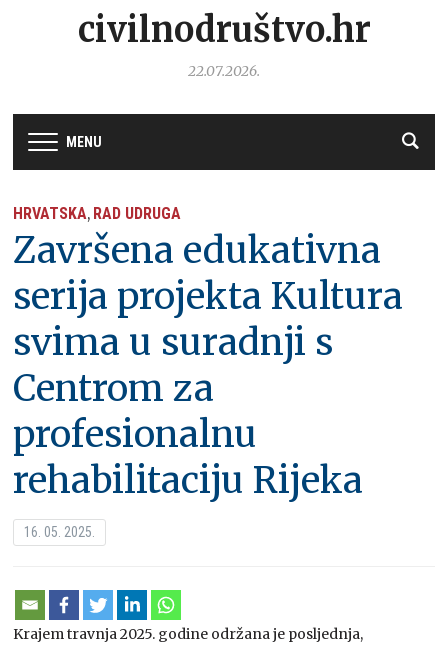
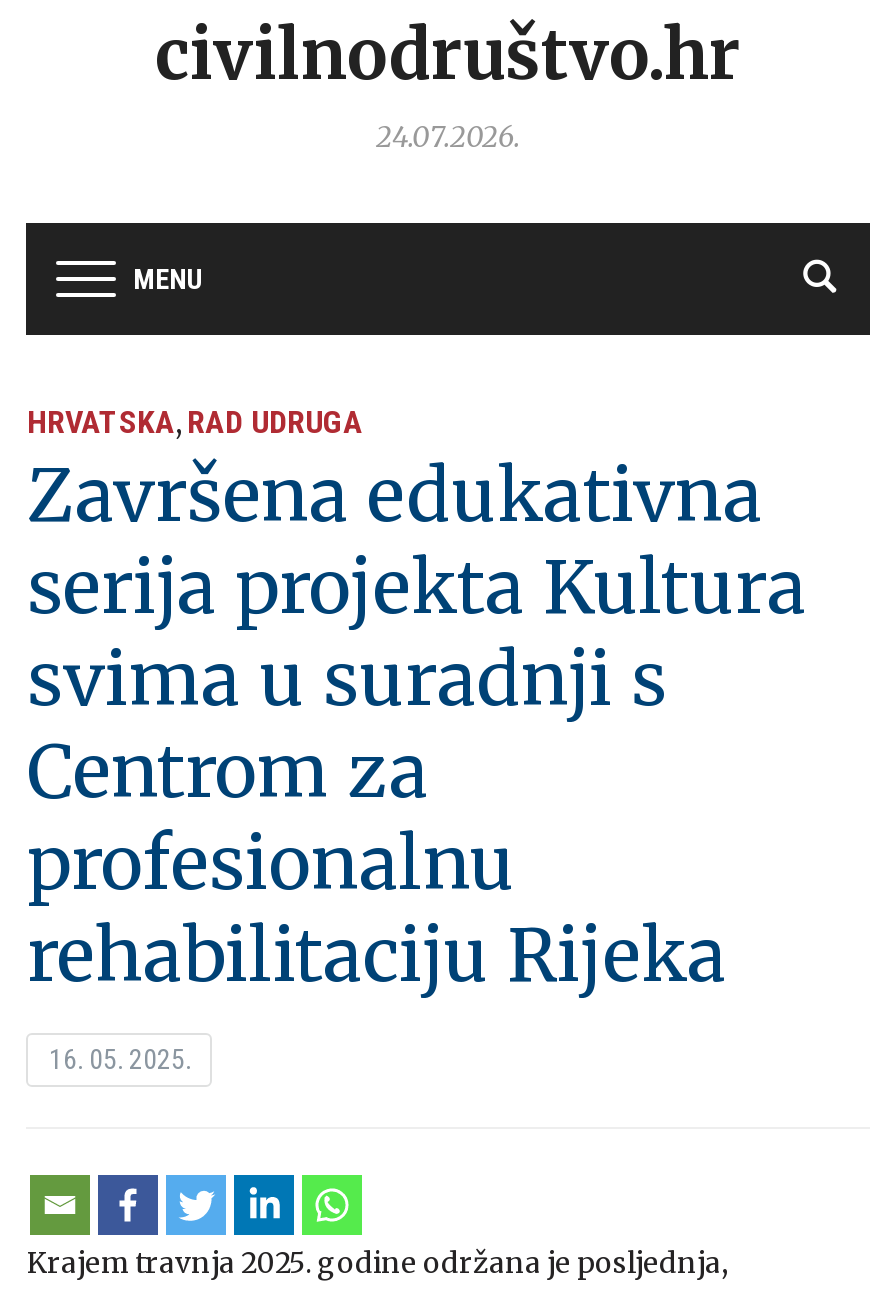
[188,62,260,80] 22.07.2026. -> [376,119,520,155] 24.07.2026.

